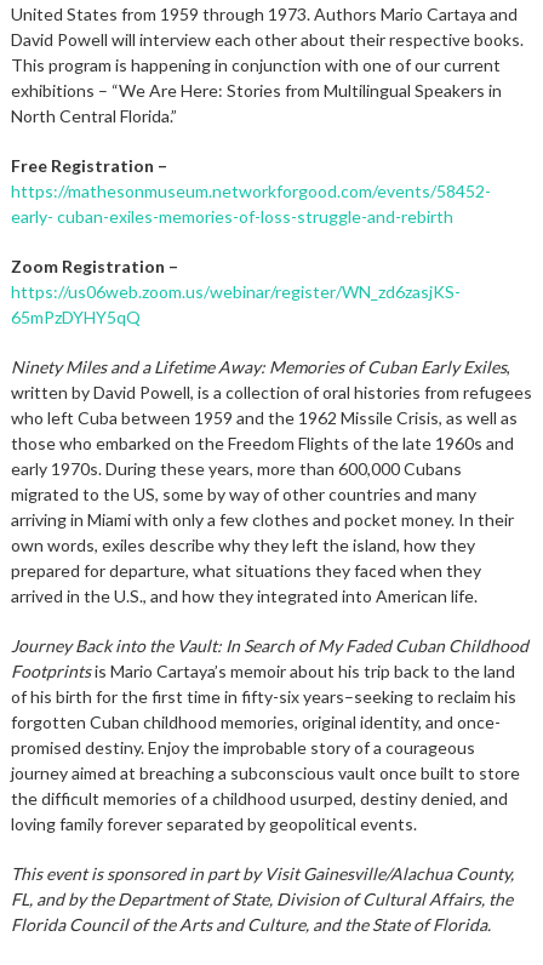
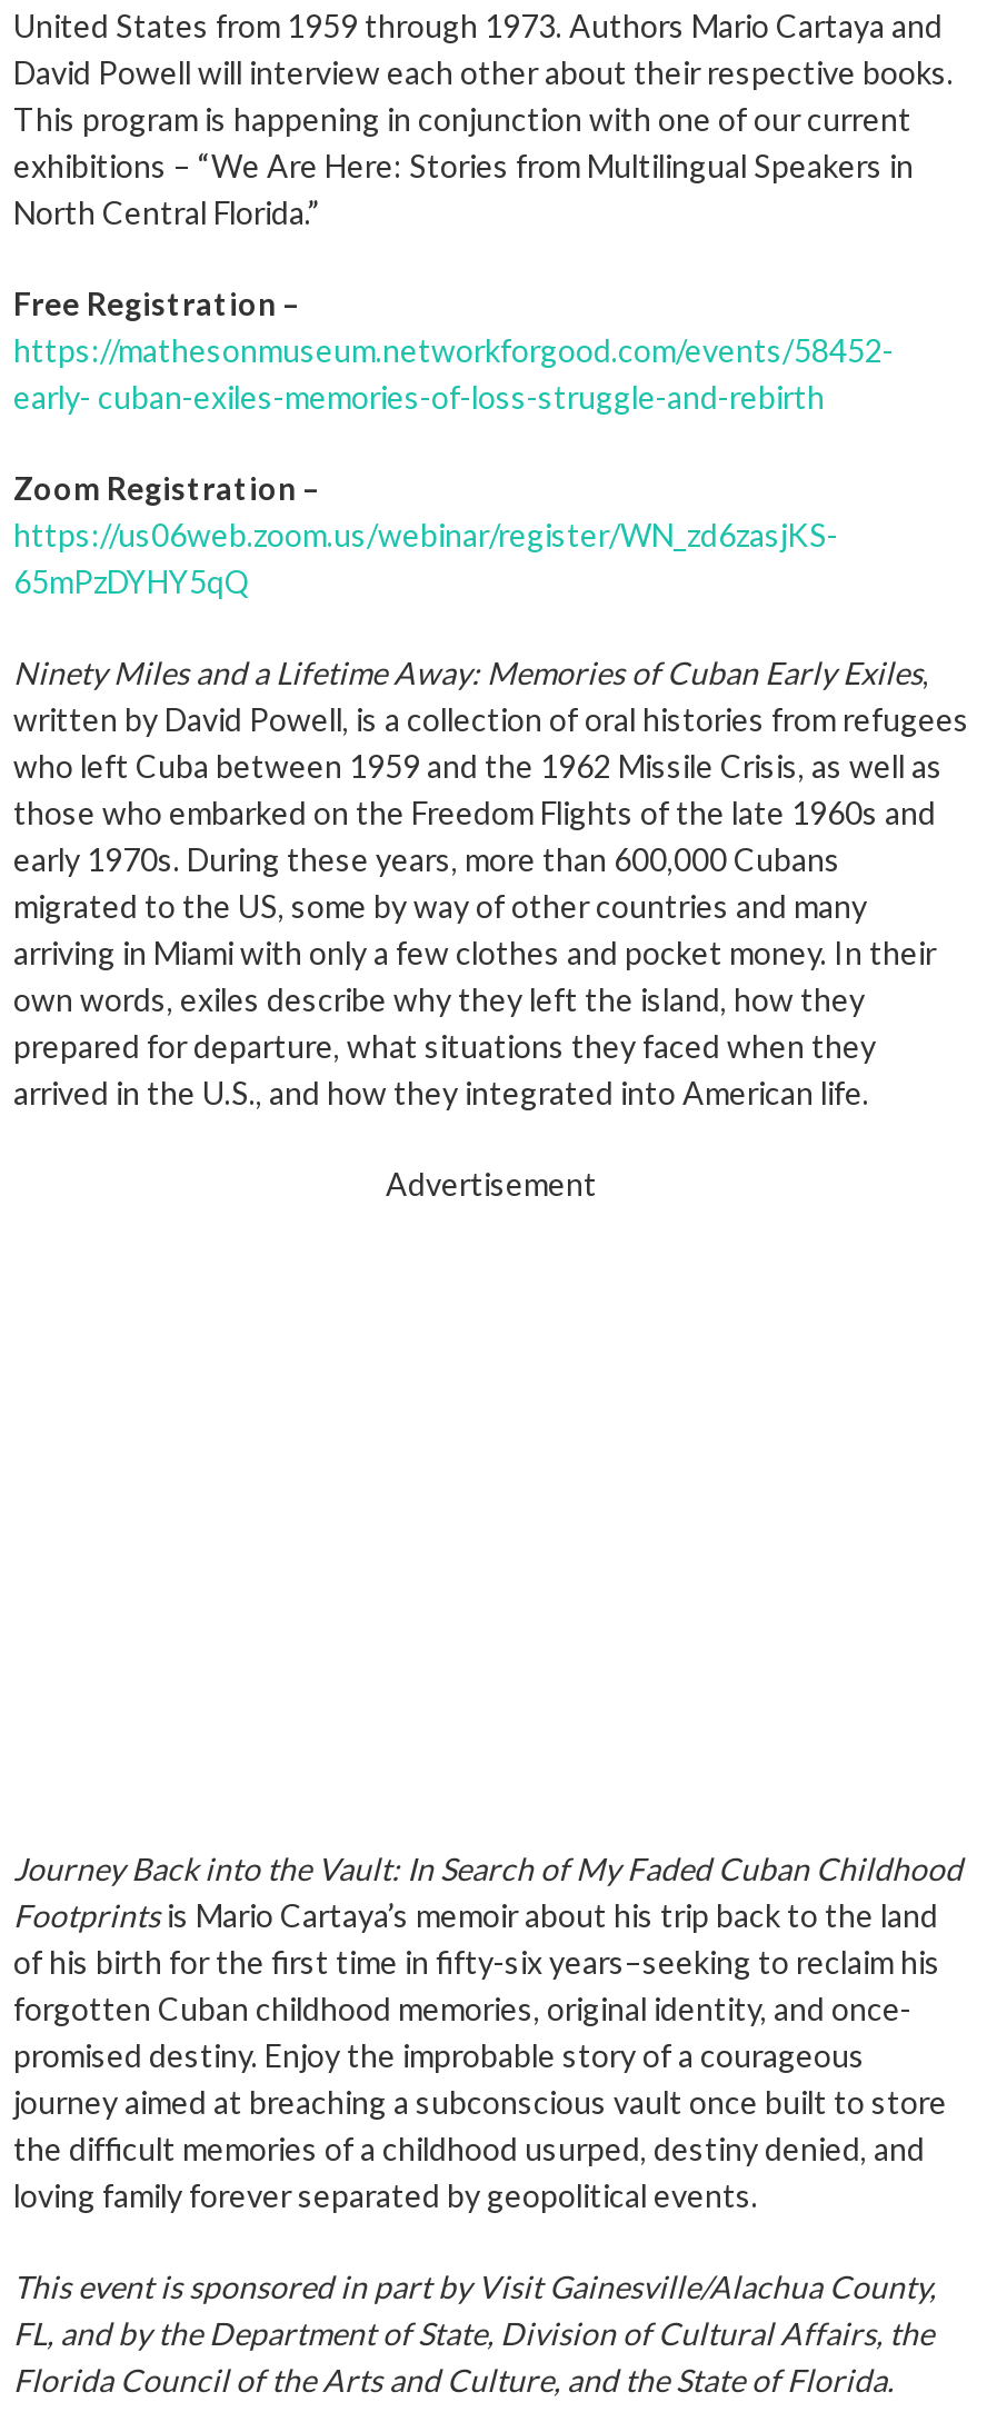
none -> [386,1164,597,1202] Advertisement

